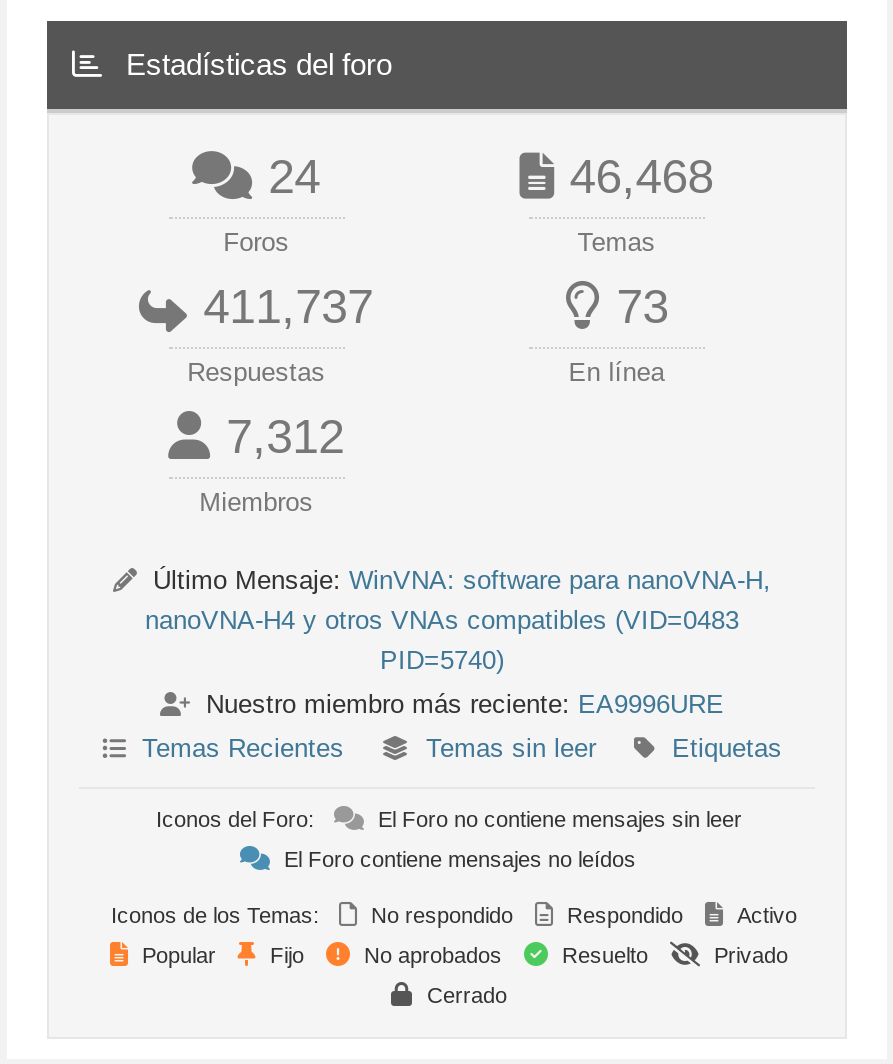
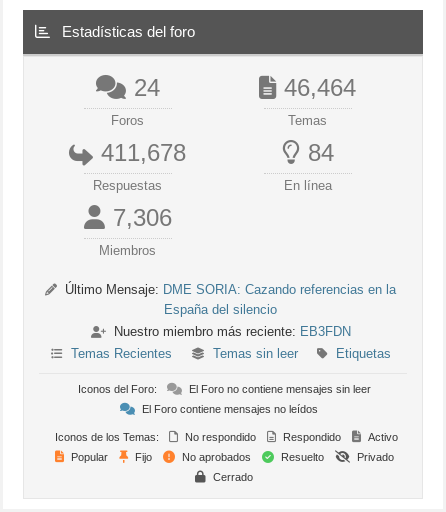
[569,150,713,204] 46,468 -> [284,74,356,101] 46,464
[203,280,373,334] 411,737 -> [101,139,186,166] 411,678
[616,280,668,334] 73 -> [308,139,334,166] 84
[226,410,344,464] 7,312 -> [113,204,172,231] 7,306
[145,566,771,676] Último Mensaje: WinVNA: software para nanoVNA-H, | nanoVNA-H4 y otros VNAs compatibles (VID=0483 | PID=5740) -> [61,282,396,317] Último Mensaje: DME SORIA: Cazando referencias en la | España del silencio
[198,690,724,720] Nuestro miembro más reciente: EA9996URE -> [109,324,350,339] Nuestro miembro más reciente: EB3FDN

